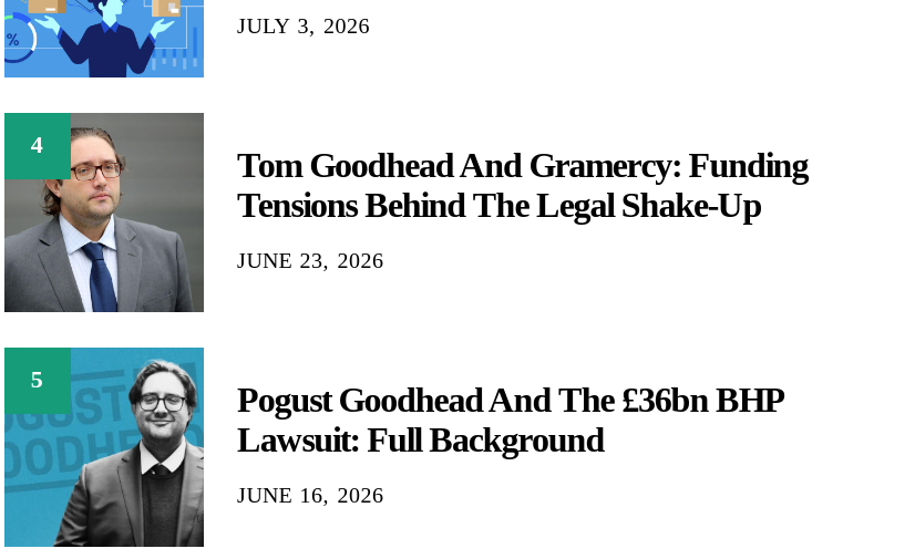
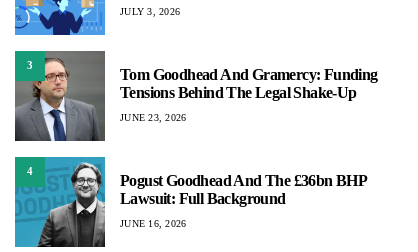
[31,131,45,157] 4 -> [27,59,33,71] 3
[31,365,45,392] 5 -> [27,165,33,177] 4

